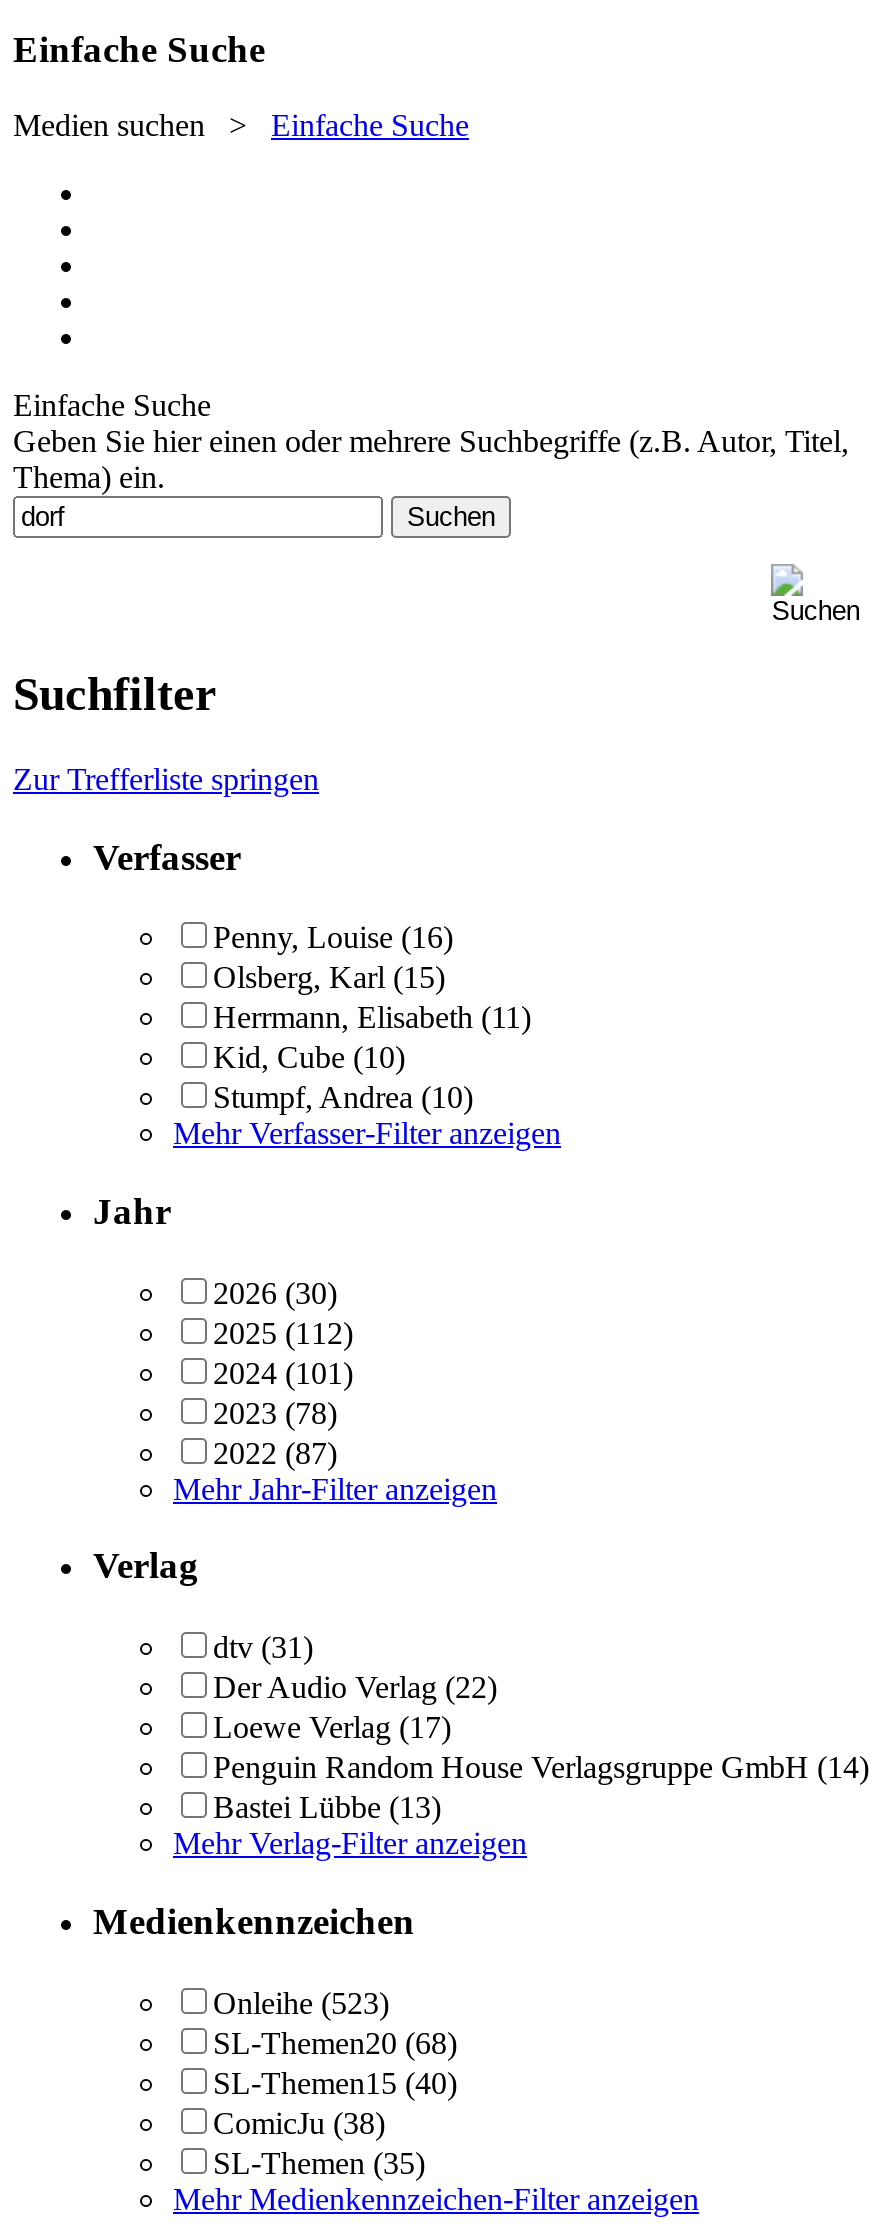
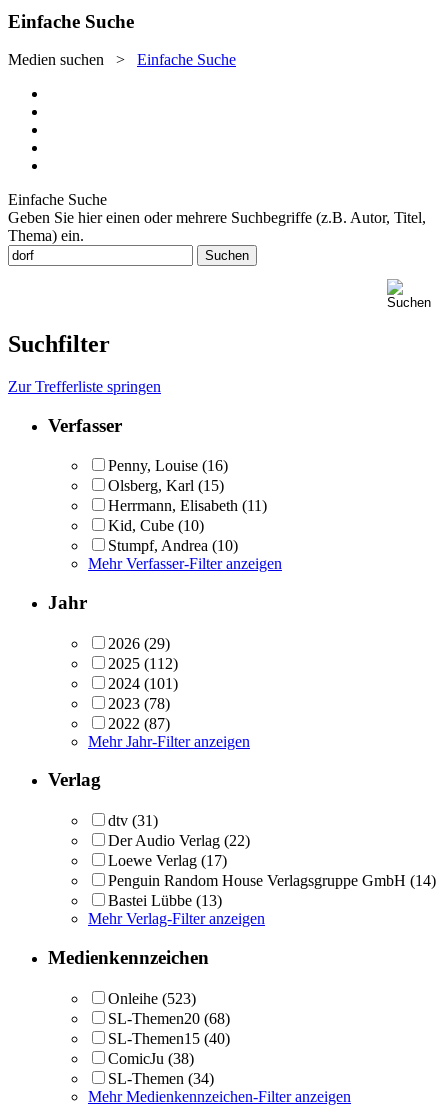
[213,1275,337,1309] 2026 (30) -> [108,635,170,652] 2026 (29)
[213,2145,425,2179] SL-Themen (35) -> [108,1070,214,1087] SL-Themen (34)

